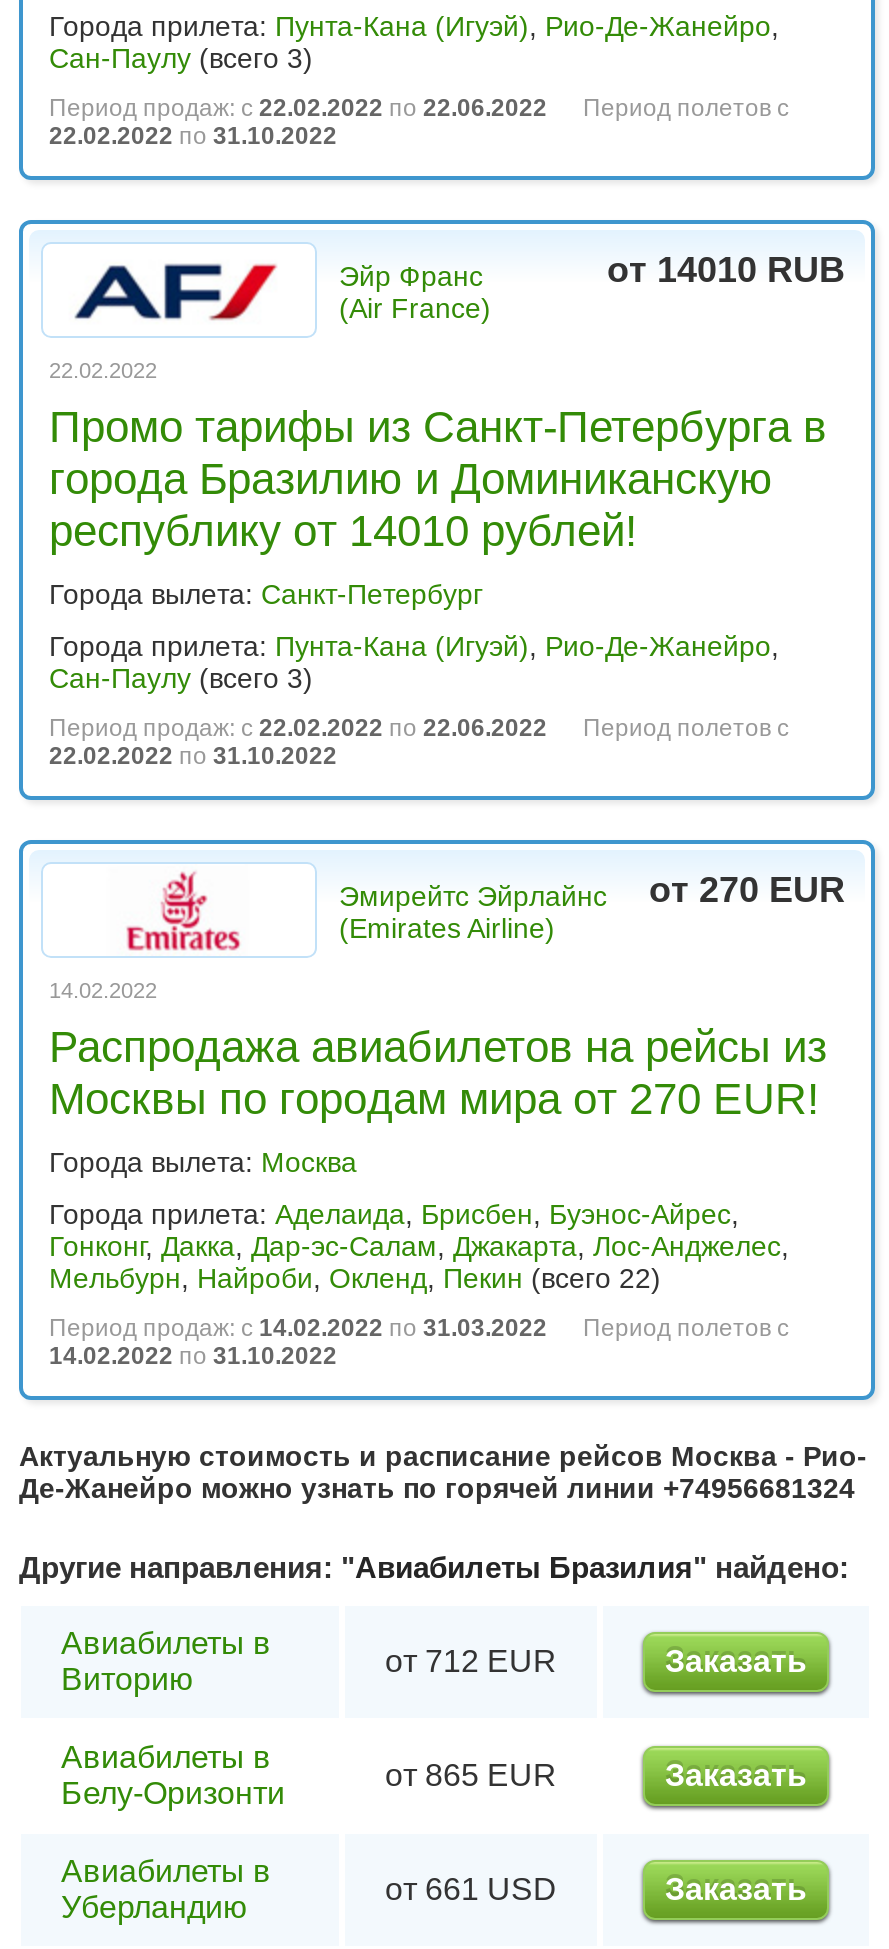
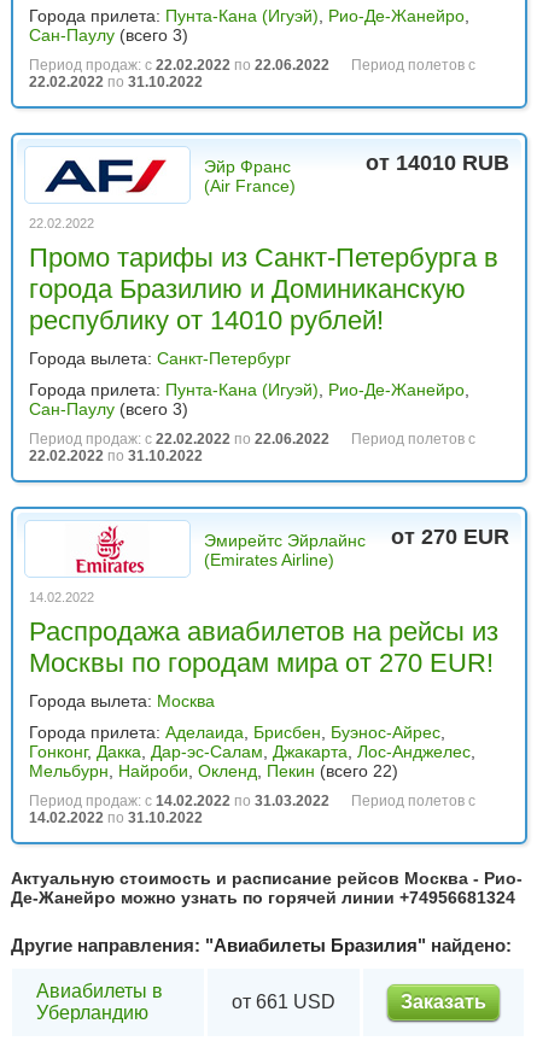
[61,1644,807,1810] от 712 EUR | Заказать | Авиабилеты в | Белу-Оризонти -> none
[61,1662,193,1696] Виторию -> none
[61,1758,807,1888] от 865 EUR | Заказать | Авиабилеты в -> none

